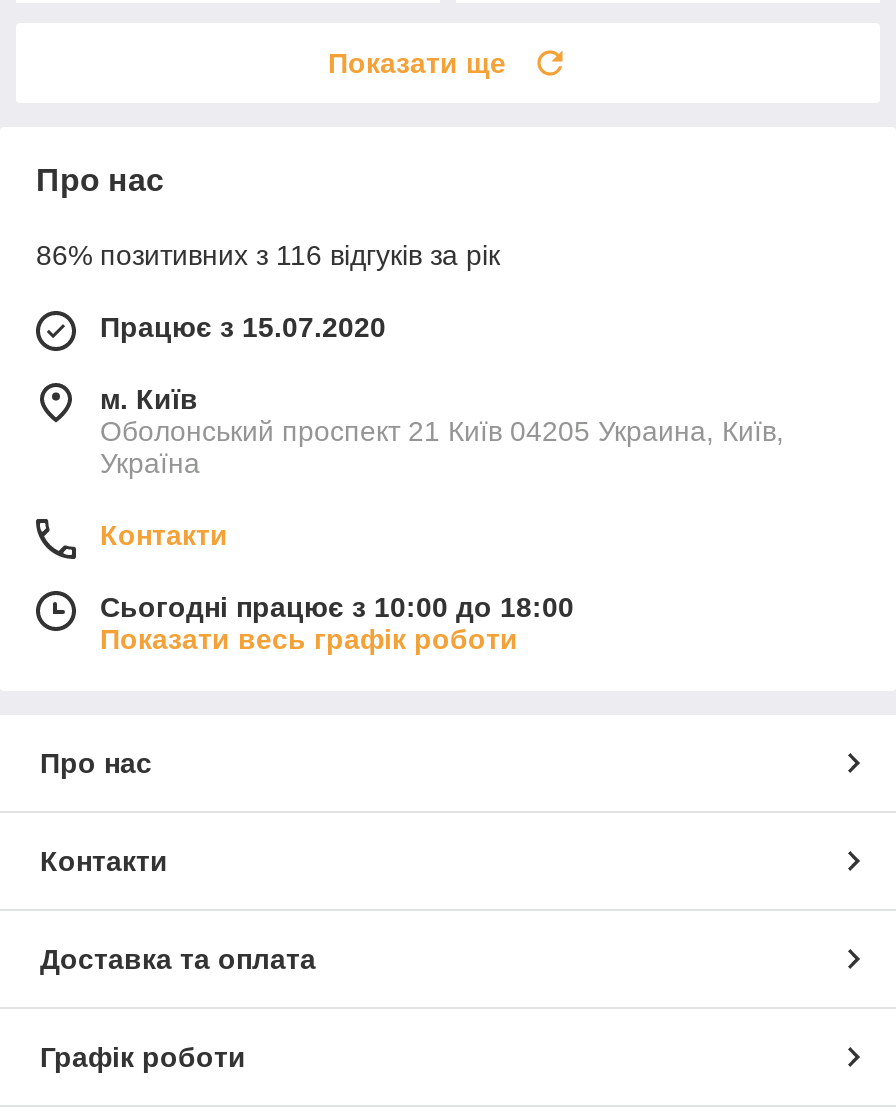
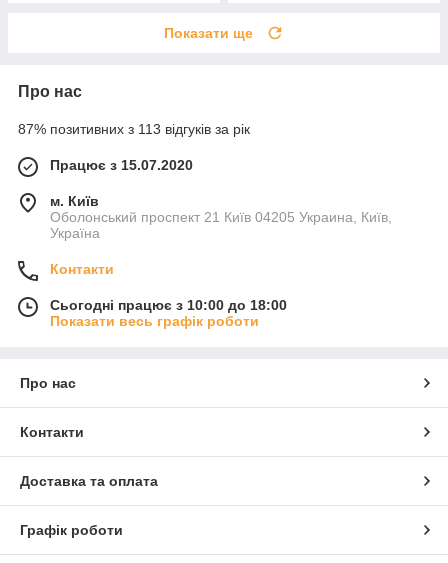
[36,239,500,271] 86% позитивних з 116 відгуків за рік -> [18,121,250,137] 87% позитивних з 113 відгуків за рік

